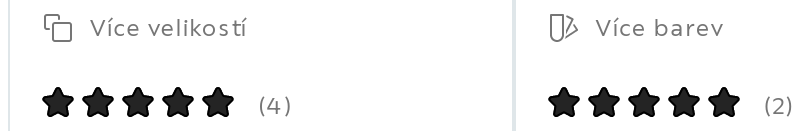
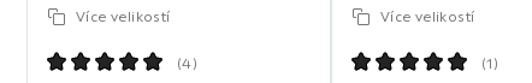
[596,12,724,42] Více barev -> [380,7,475,26] Více velikostí
[764,90,794,120] (2) -> [481,54,498,72] (1)

